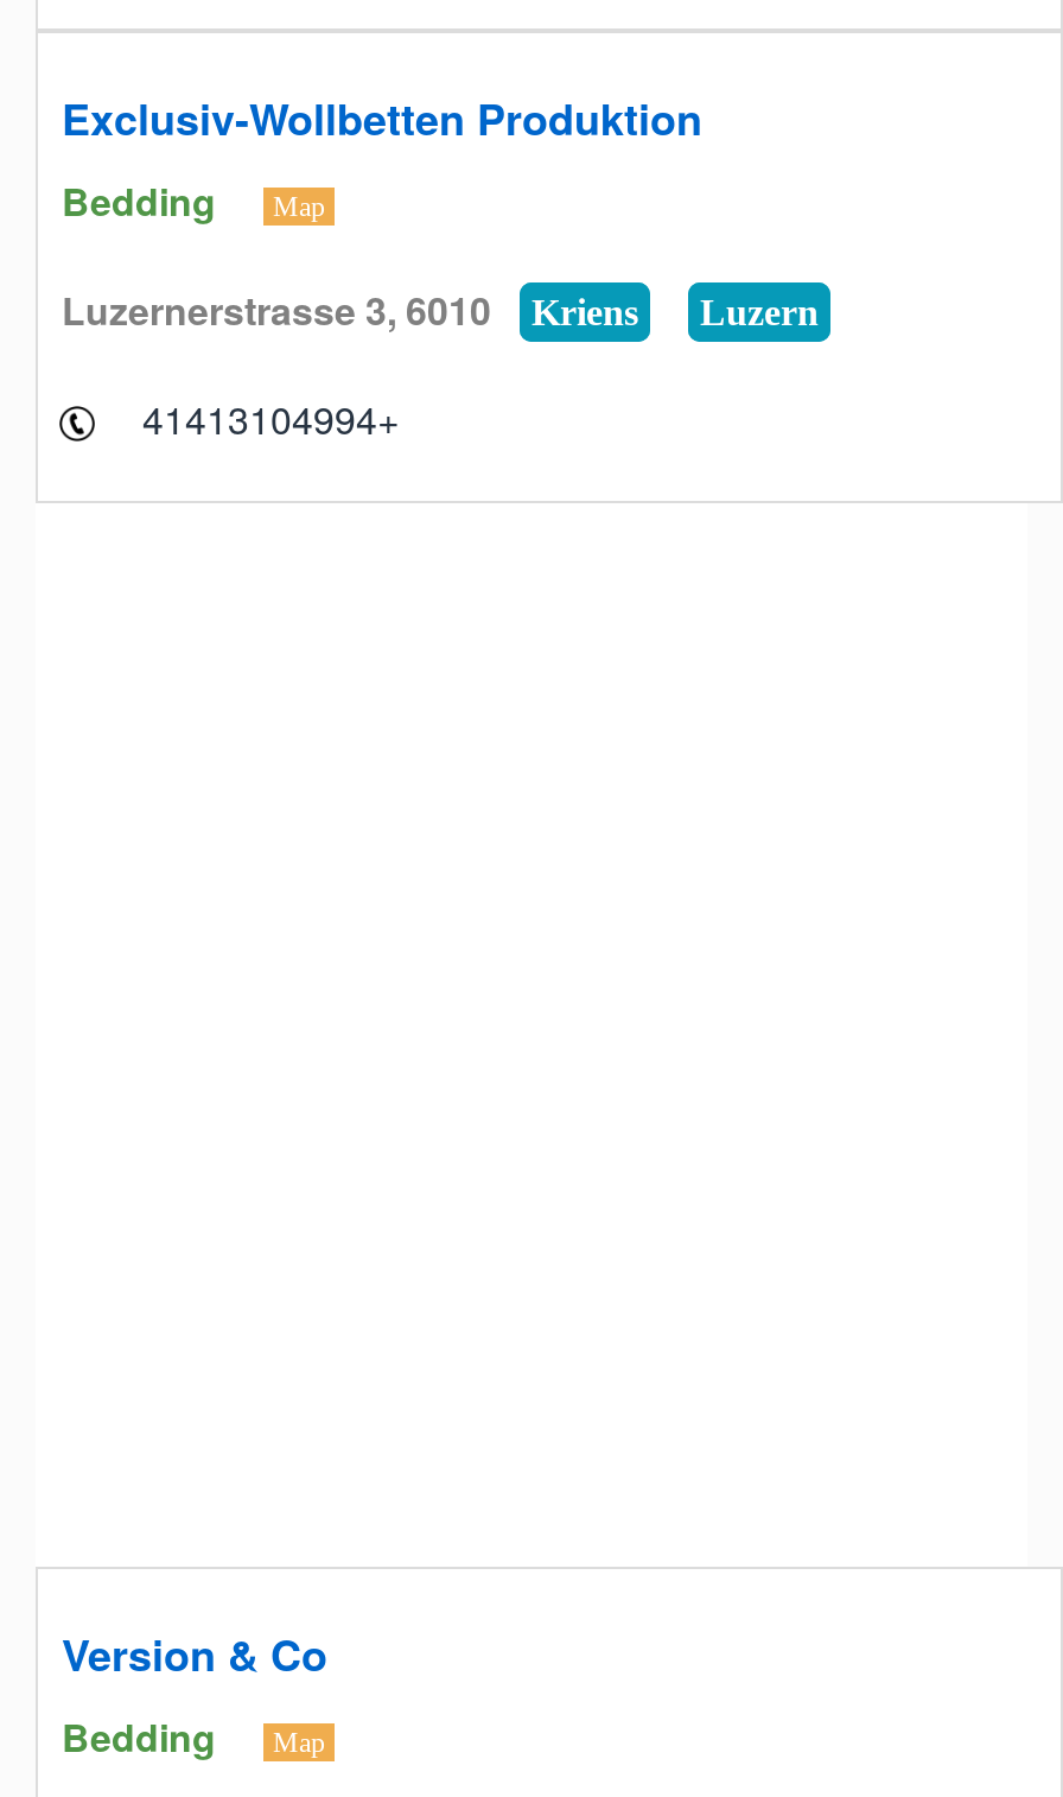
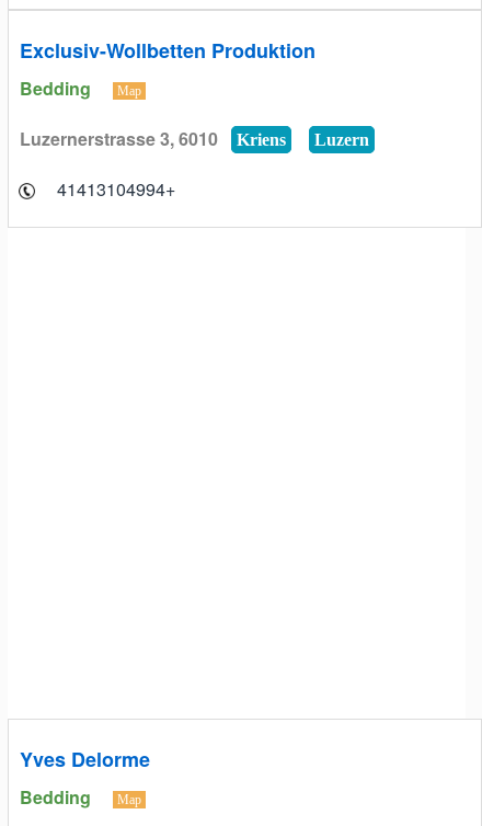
[62,1624,327,1685] Version & Co -> [20,745,150,773] Yves Delorme

